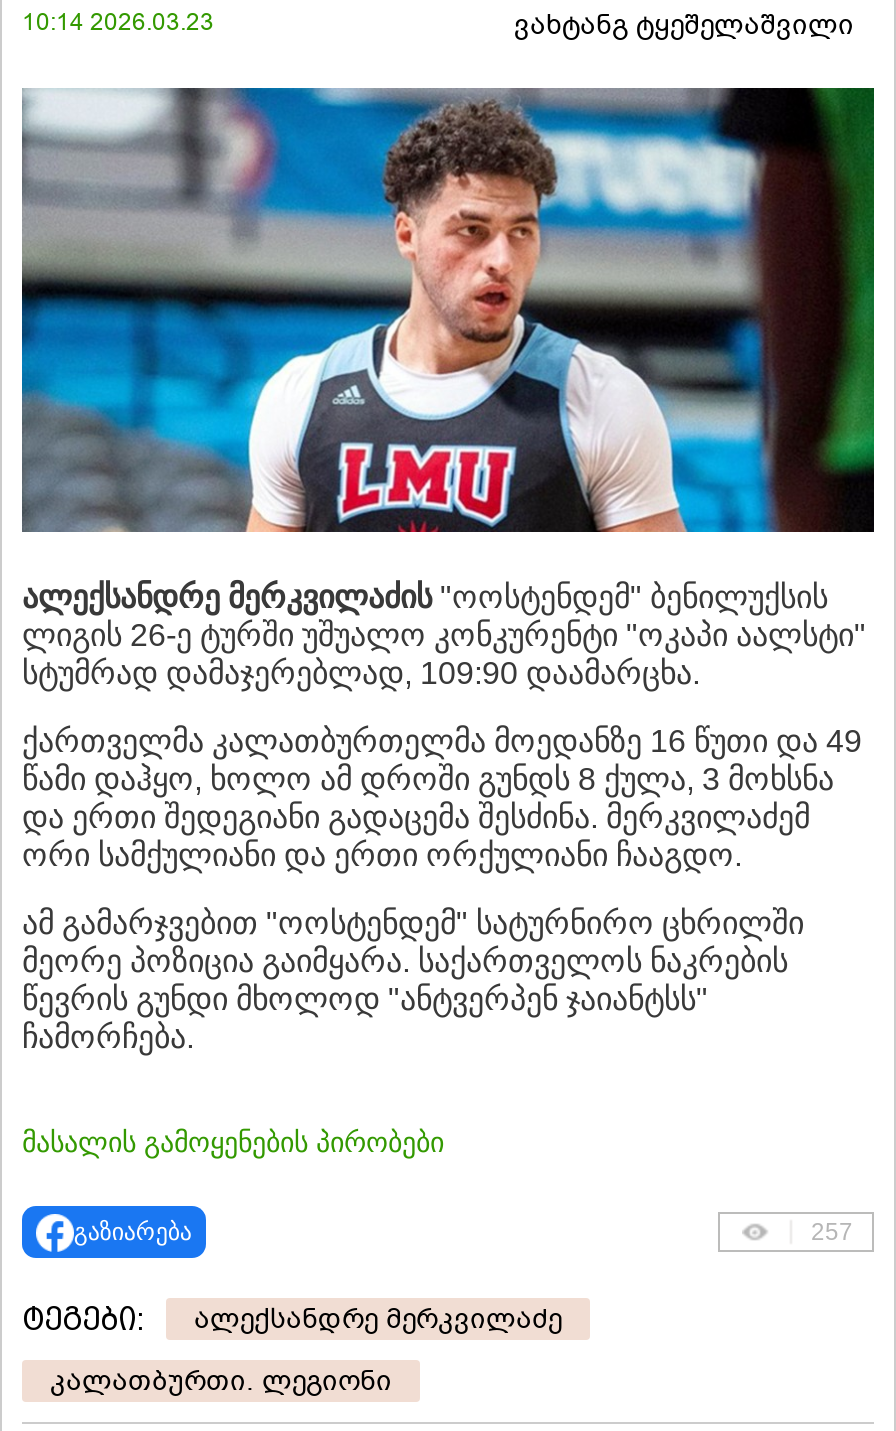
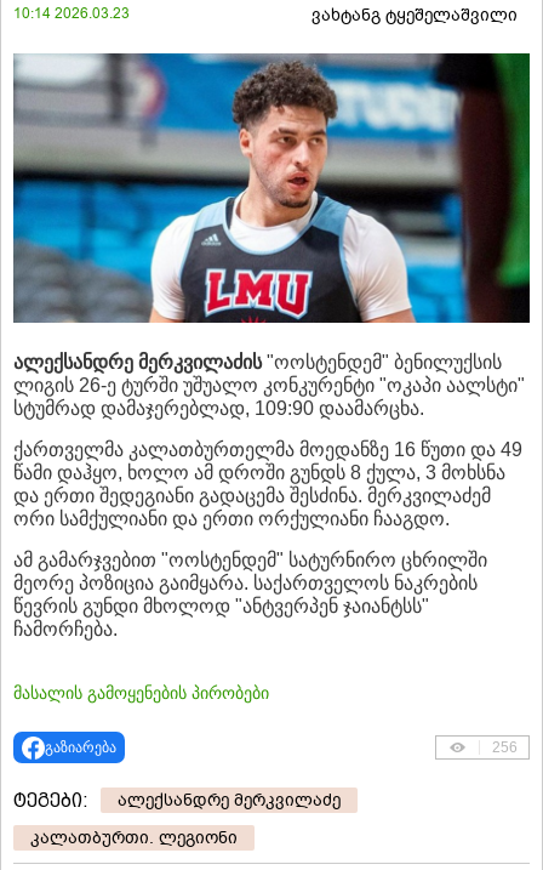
[811,1219,853,1247] 257 -> [491,739,517,756] 256

